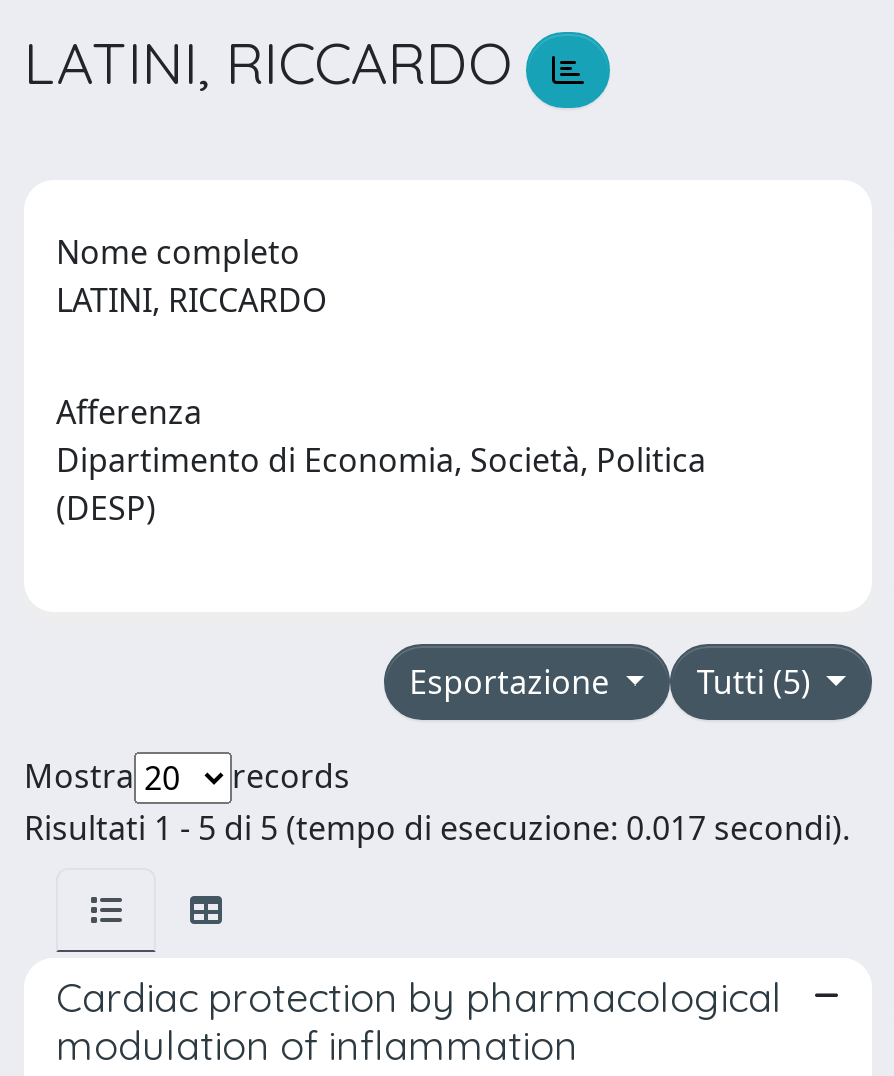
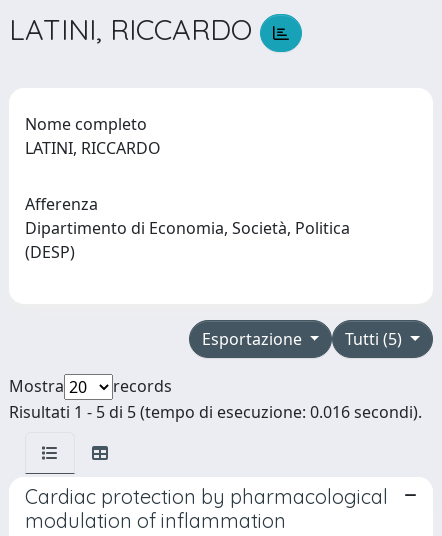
[24,806,850,850] Risultati 1 - 5 di 5 (tempo di esecuzione: 0.017 secondi). -> [9,401,422,423] Risultati 1 - 5 di 5 (tempo di esecuzione: 0.016 secondi).

